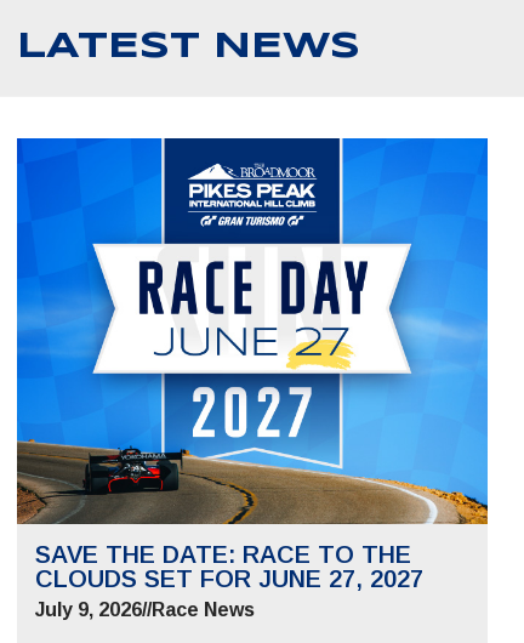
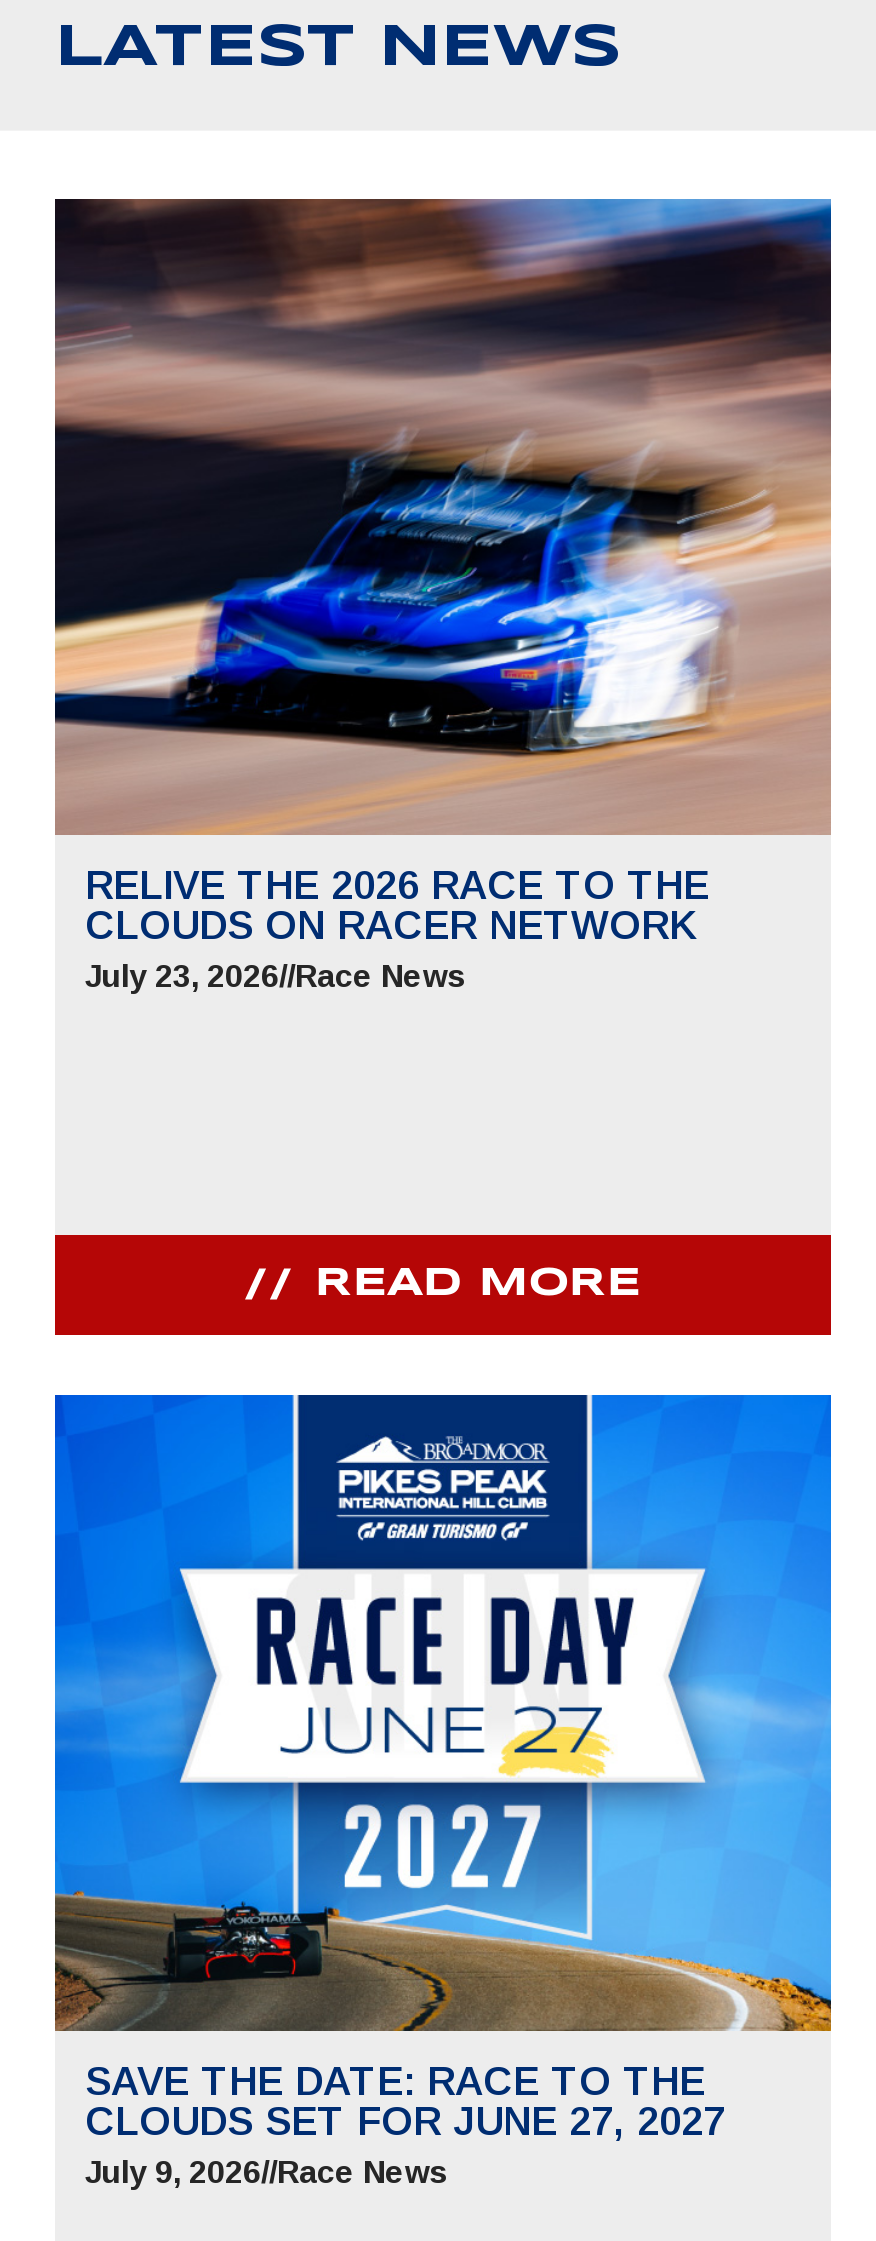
none -> [53,198,833,993] [image] | RELIVE THE 2026 RACE TO THE | CLOUDS ON RACER NETWORK | July 23, 2026//Race News
none -> [315,1265,641,1303] READ MORE

